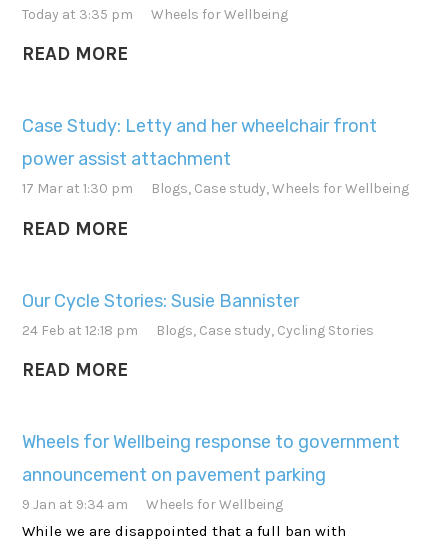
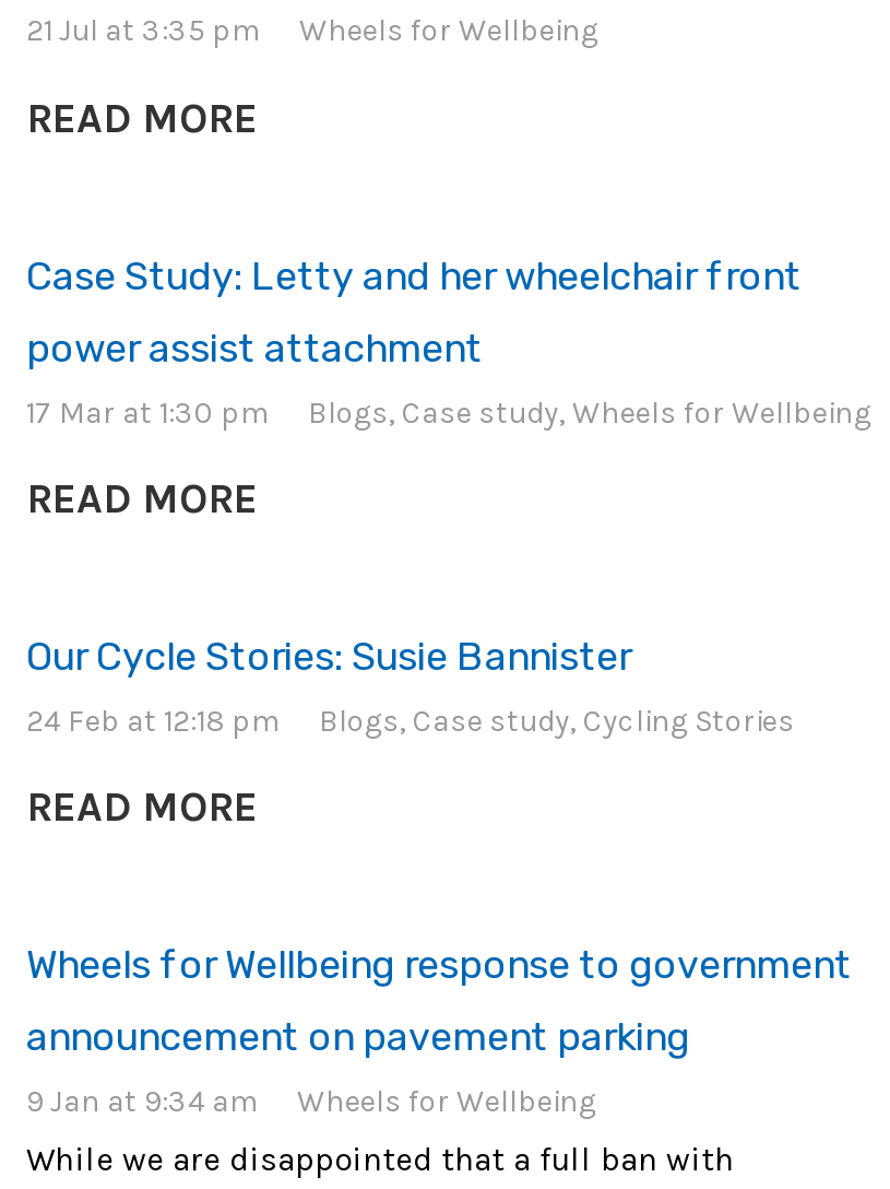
[21,6,287,23] Today at 3:35 pm Wheels for Wellbeing -> [26,12,598,49] 21 Jul at 3:35 pm Wheels for Wellbeing

